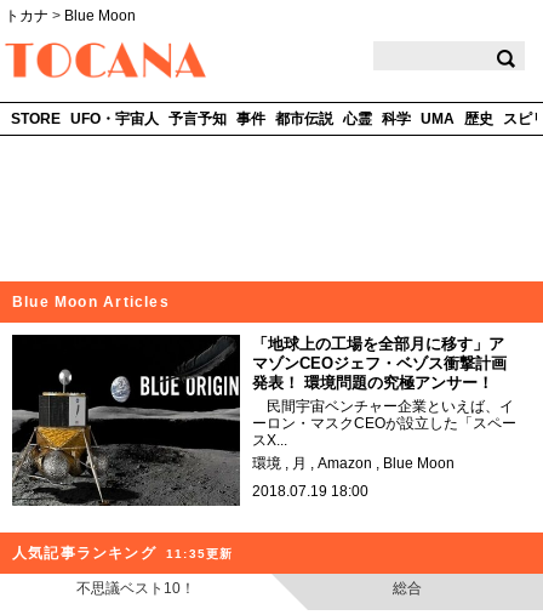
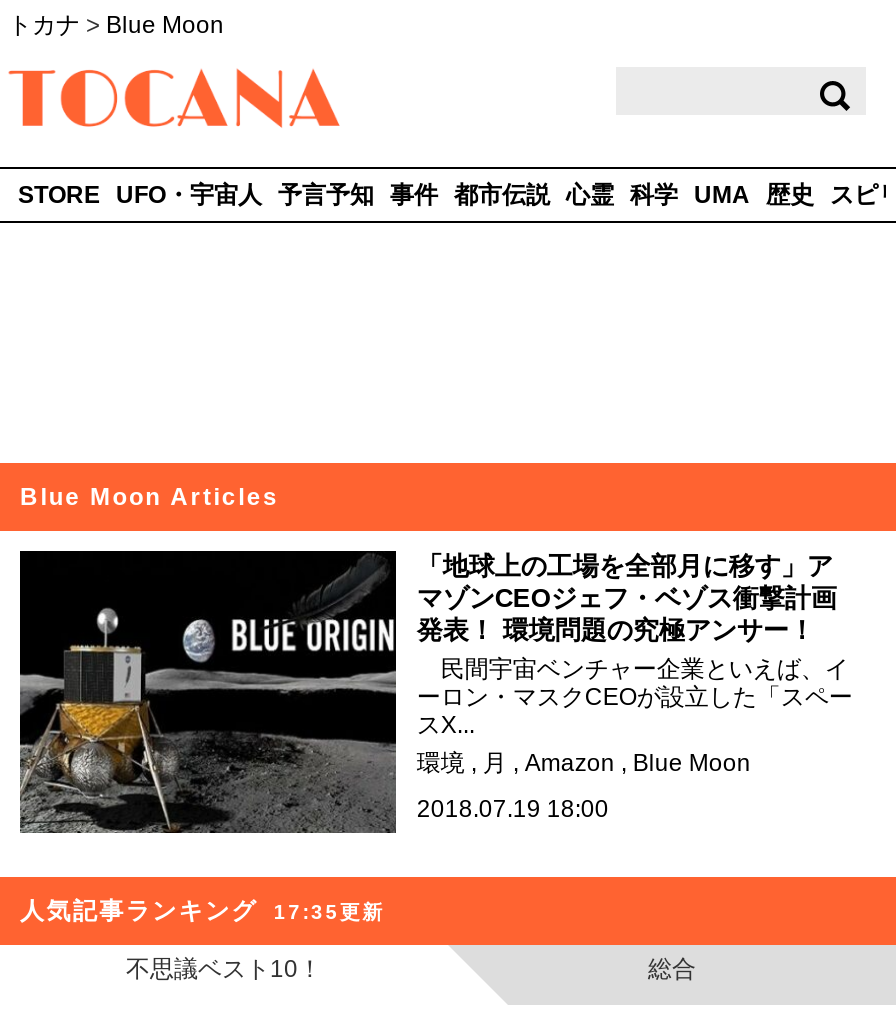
[12,545,233,562] 人気記事ランキング 11:35更新 -> [20,898,385,926] 人気記事ランキング 17:35更新

